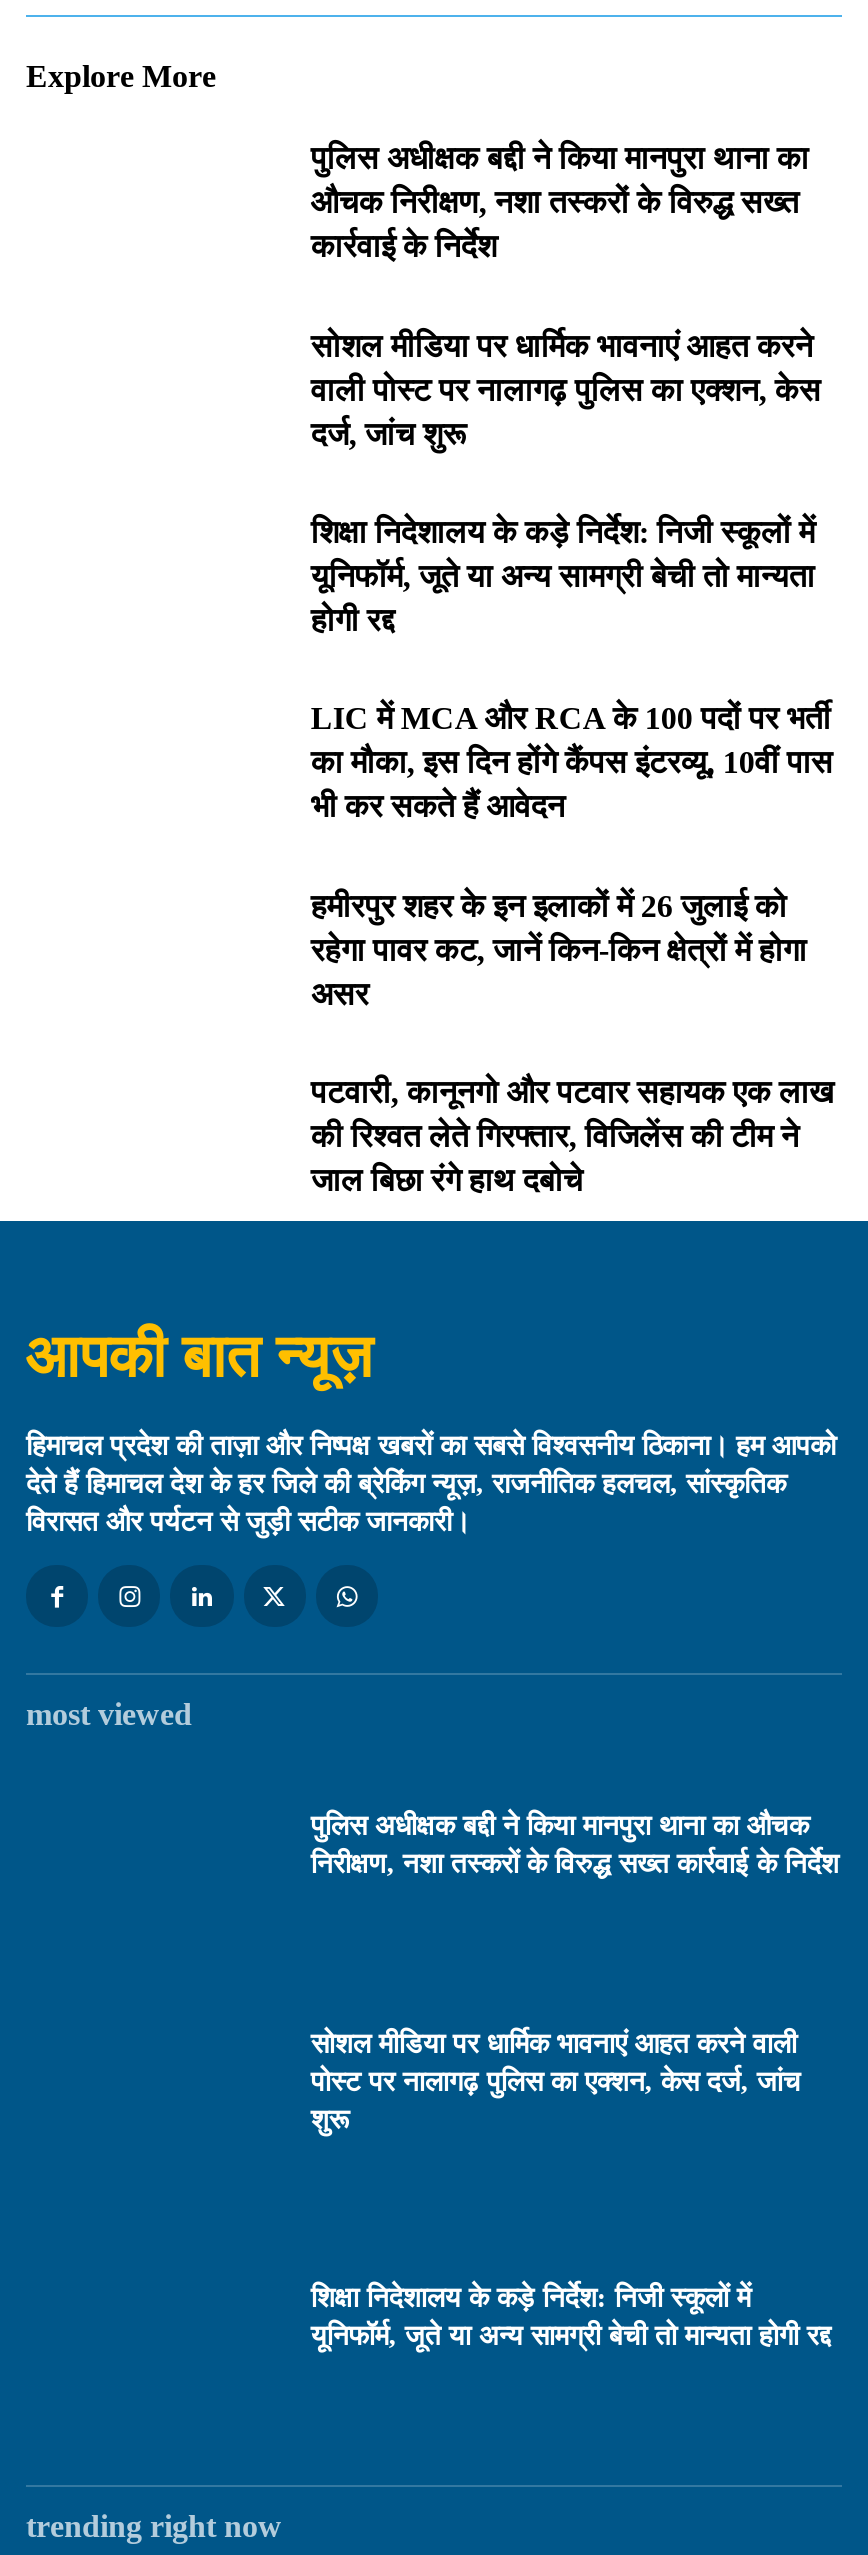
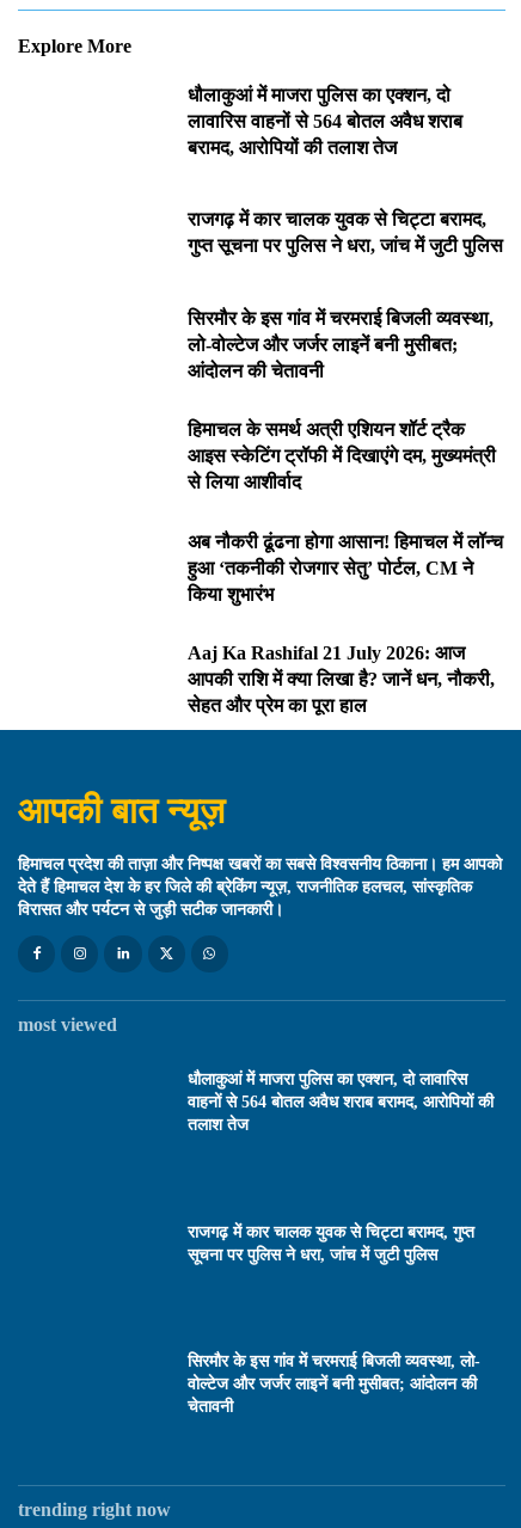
[311,142,809,264] पुलिस अधीक्षक बद्दी ने किया मानपुरा थाना का | औचक निरीक्षण, नशा तस्करों के विरुद्ध सख्त | कार्रवाई के निर्देश -> [188,85,463,158] धौलाकुआं में माजरा पुलिस का एक्शन, दो | लावारिस वाहनों से 564 बोतल अवैध शराब | बरामद, आरोपियों की तलाश तेज
[311,329,821,451] सोशल मीडिया पर धार्मिक भावनाएं आहत करने | वाली पोस्ट पर नालागढ़ पुलिस का एक्शन, केस | दर्ज, जांच शुरू -> [188,209,504,256] राजगढ़ में कार चालक युवक से चिट्टा बरामद, | गुप्त सूचना पर पुलिस ने धरा, जांच में जुटी पुलिस
[311,515,815,637] शिक्षा निदेशालय के कड़े निर्देश: निजी स्कूलों में | यूनिफॉर्म, जूते या अन्य सामग्री बेची तो मान्यता | होगी रद्द -> [188,308,494,381] सिरमौर के इस गांव में चरमराई बिजली व्यवस्था, | लो-वोल्टेज और जर्जर लाइनें बनी मुसीबत; | आंदोलन की चेतावनी
[311,702,833,824] LIC में MCA और RCA के 100 पदों पर भर्ती | का मौका, इस दिन होंगे कैंपस इंटरव्यू, 10वीं पास | भी कर सकते हैं आवेदन -> [188,419,496,492] हिमाचल के समर्थ अत्री एशियन शॉर्ट ट्रैक | आइस स्केटिंग ट्रॉफी में दिखाएंगे दम, मुख्यमंत्री | से लिया आशीर्वाद
[311,889,807,1011] हमीरपुर शहर के इन इलाकों में 26 जुलाई को | रहेगा पावर कट, जानें किन-किन क्षेत्रों में होगा | असर -> [188,531,504,604] अब नौकरी ढूंढना होगा आसान! हिमाचल में लॉन्च | हुआ ‘तकनीकी रोजगार सेतु’ पोर्टल, CM ने | किया शुभारंभ
[311,1076,833,1198] पटवारी, कानूनगो और पटवार सहायक एक लाख | की रिश्वत लेते गिरफ्तार, विजिलेंस की टीम ने | जाल बिछा रंगे हाथ दबोचे -> [188,643,495,716] Aaj Ka Rashifal 21 July 2026: आज | आपकी राशि में क्या लिखा है? जानें धन, नौकरी, | सेहत और प्रेम का पूरा हाल
[311,1812,839,1880] पुलिस अधीक्षक बद्दी ने किया मानपुरा थाना का औचक | निरीक्षण, नशा तस्करों के विरुद्ध सख्त कार्रवाई के निर्देश -> [188,1071,494,1134] धौलाकुआं में माजरा पुलिस का एक्शन, दो लावारिस | वाहनों से 564 बोतल अवैध शराब बरामद, आरोपियों की | तलाश तेज
[311,2028,801,2134] सोशल मीडिया पर धार्मिक भावनाएं आहत करने वाली | पोस्ट पर नालागढ़ पुलिस का एक्शन, केस दर्ज, जांच | शुरू -> [188,1223,475,1264] राजगढ़ में कार चालक युवक से चिट्टा बरामद, गुप्त | सूचना पर पुलिस ने धरा, जांच में जुटी पुलिस
[311,2283,831,2351] शिक्षा निदेशालय के कड़े निर्देश: निजी स्कूलों में | यूनिफॉर्म, जूते या अन्य सामग्री बेची तो मान्यता होगी रद्द -> [188,1353,481,1416] सिरमौर के इस गांव में चरमराई बिजली व्यवस्था, लो- | वोल्टेज और जर्जर लाइनें बनी मुसीबत; आंदोलन की | चेतावनी

